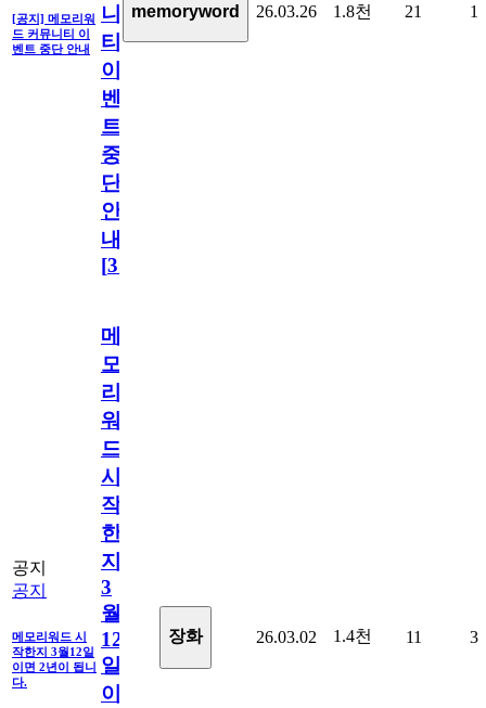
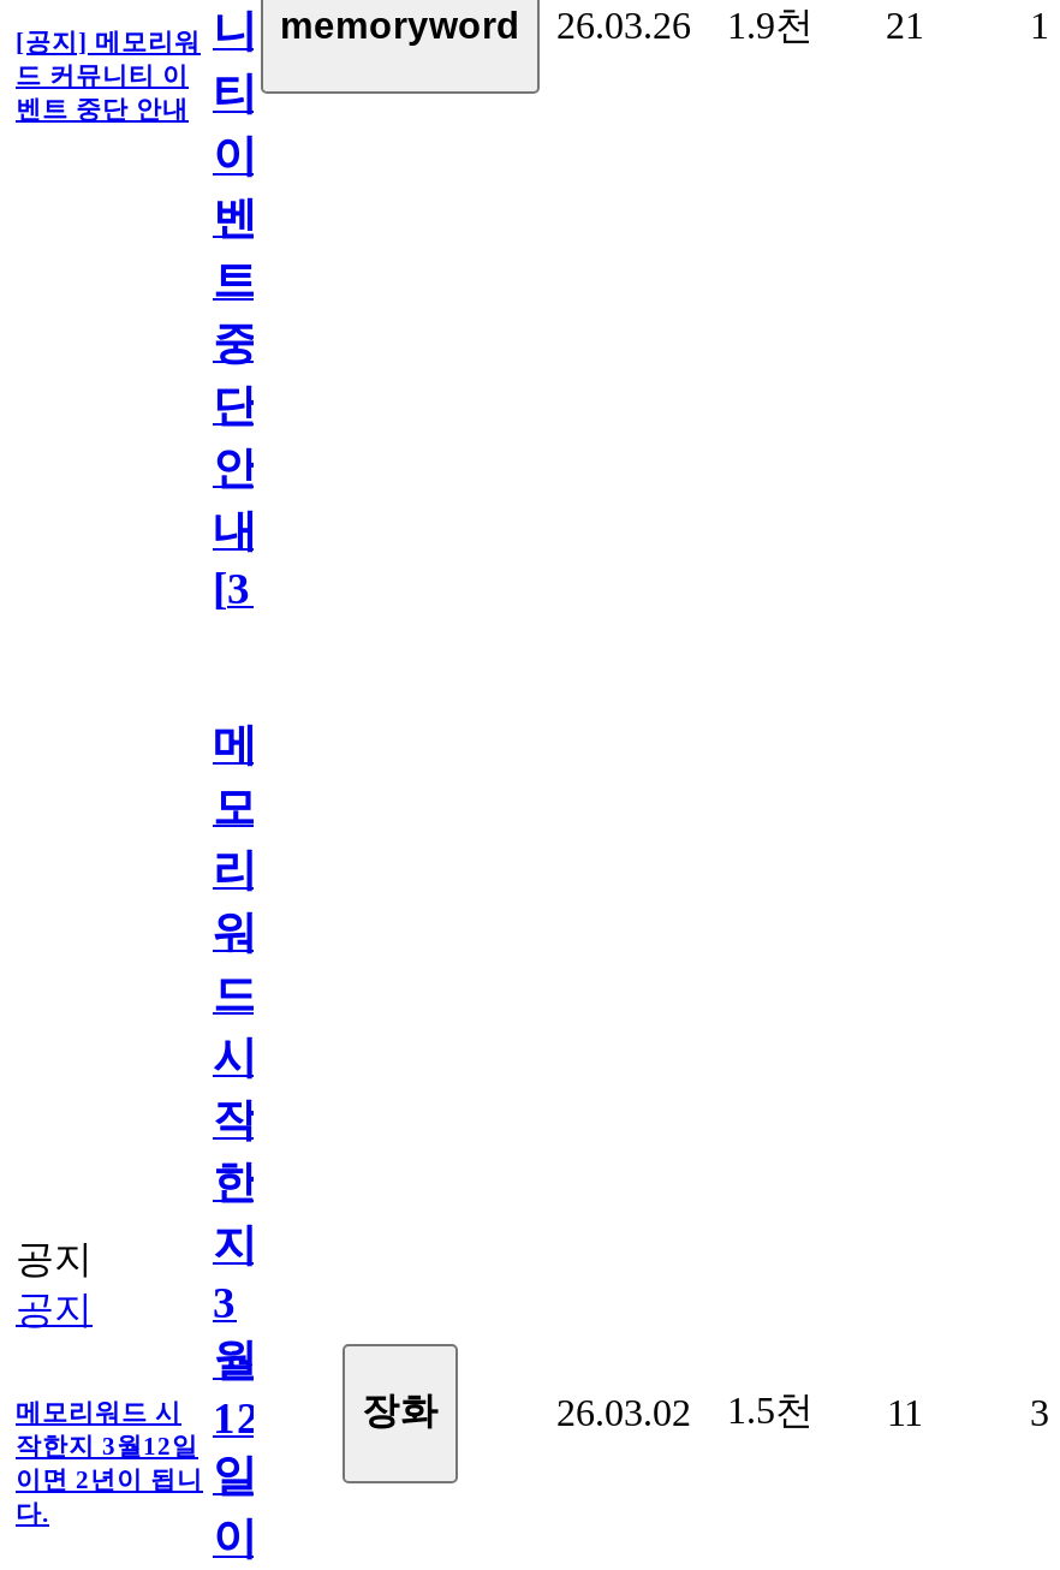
[333,2,372,20] 1.8천 -> [727,4,814,45] 1.9천
[256,626,421,646] 26.03.02 1.4천 11 -> [556,1389,923,1432] 26.03.02 1.5천 11

